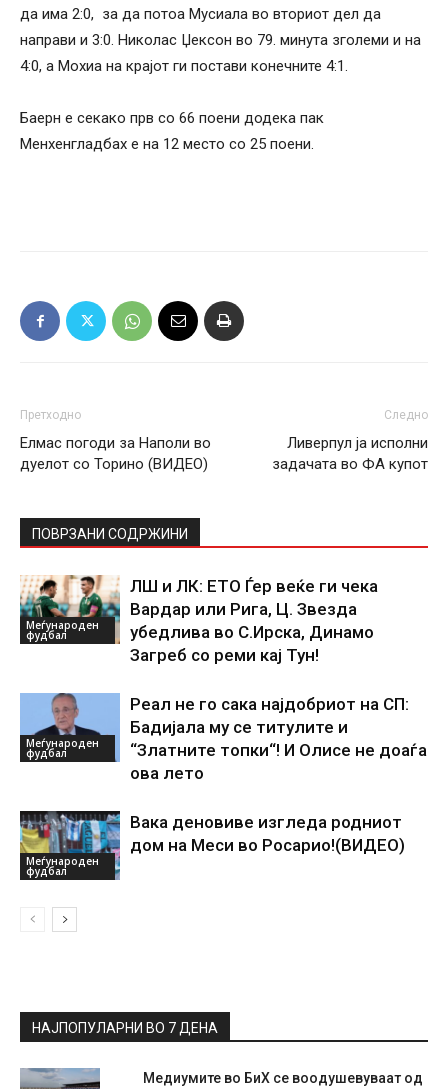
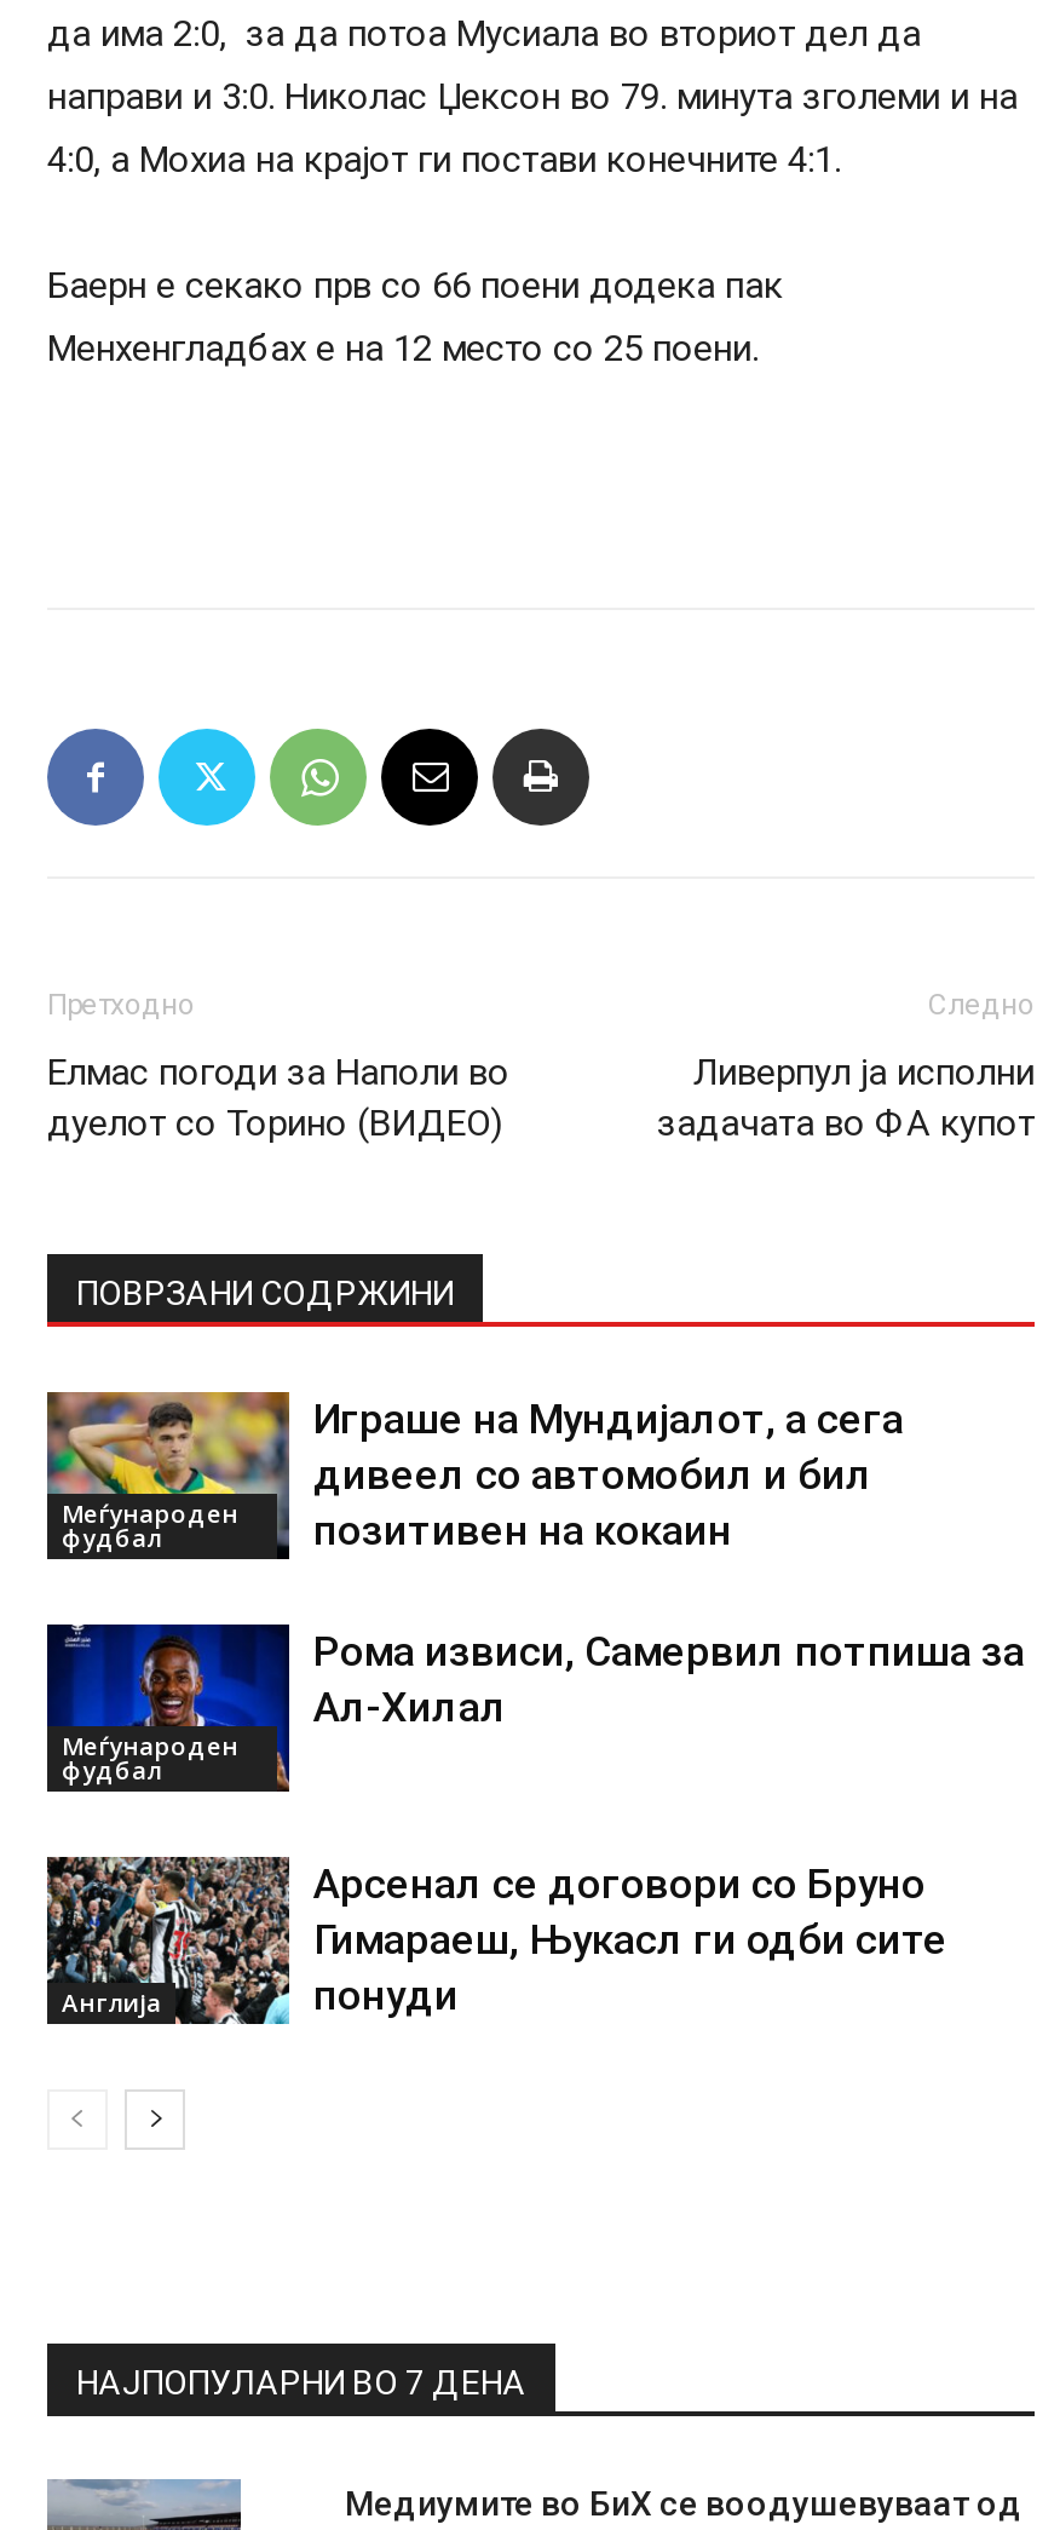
[19,575,378,665] [image] | ЛШ и ЛК: ЕТО Ѓер веќе ги чека | Вардар или Рига, Ц. Звезда | убедлива во С.Ирска, Динамо | Загреб со реми кај Тун! -> [45,1390,904,1554] [image] | Играше на Мундијалот, а сега | дивеел со автомобил и бил | позитивен на кокаин
[19,692,427,783] [image] | Реал не го сака најдобриот на СП: | Бадијала му се титулите и | “Златните топки“! И Олисе не доаѓа | ова лето -> [45,1622,1025,1792] [image] | Рома извиси, Самервил потпиша за | Ал-Хилал
[20,810,116,881] [image] | Меѓународен | фудбал -> [45,1855,280,2024] [image] | Англија
[130,812,405,855] Вака деновиве изгледа родниот | дом на Меси во Росарио!(ВИДЕО) -> [313,1859,947,2019] Арсенал се договори со Бруно | Гимараеш, Њукасл ги одби сите | понуди

